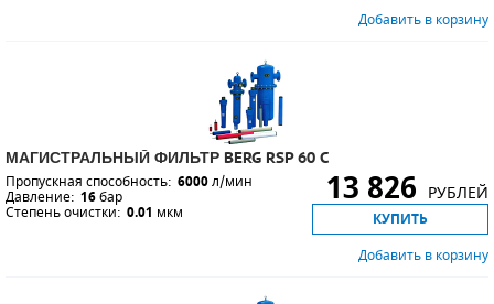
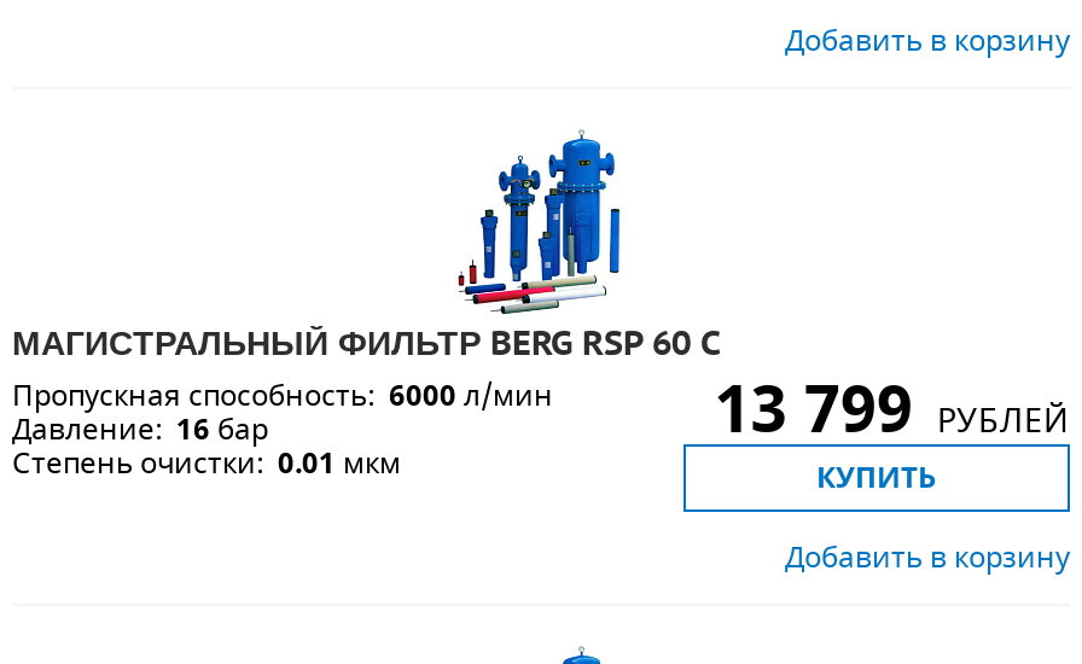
[326,166,488,210] 13 826 РУБЛЕЙ -> [715,362,1070,459] 13 799 РУБЛЕЙ

